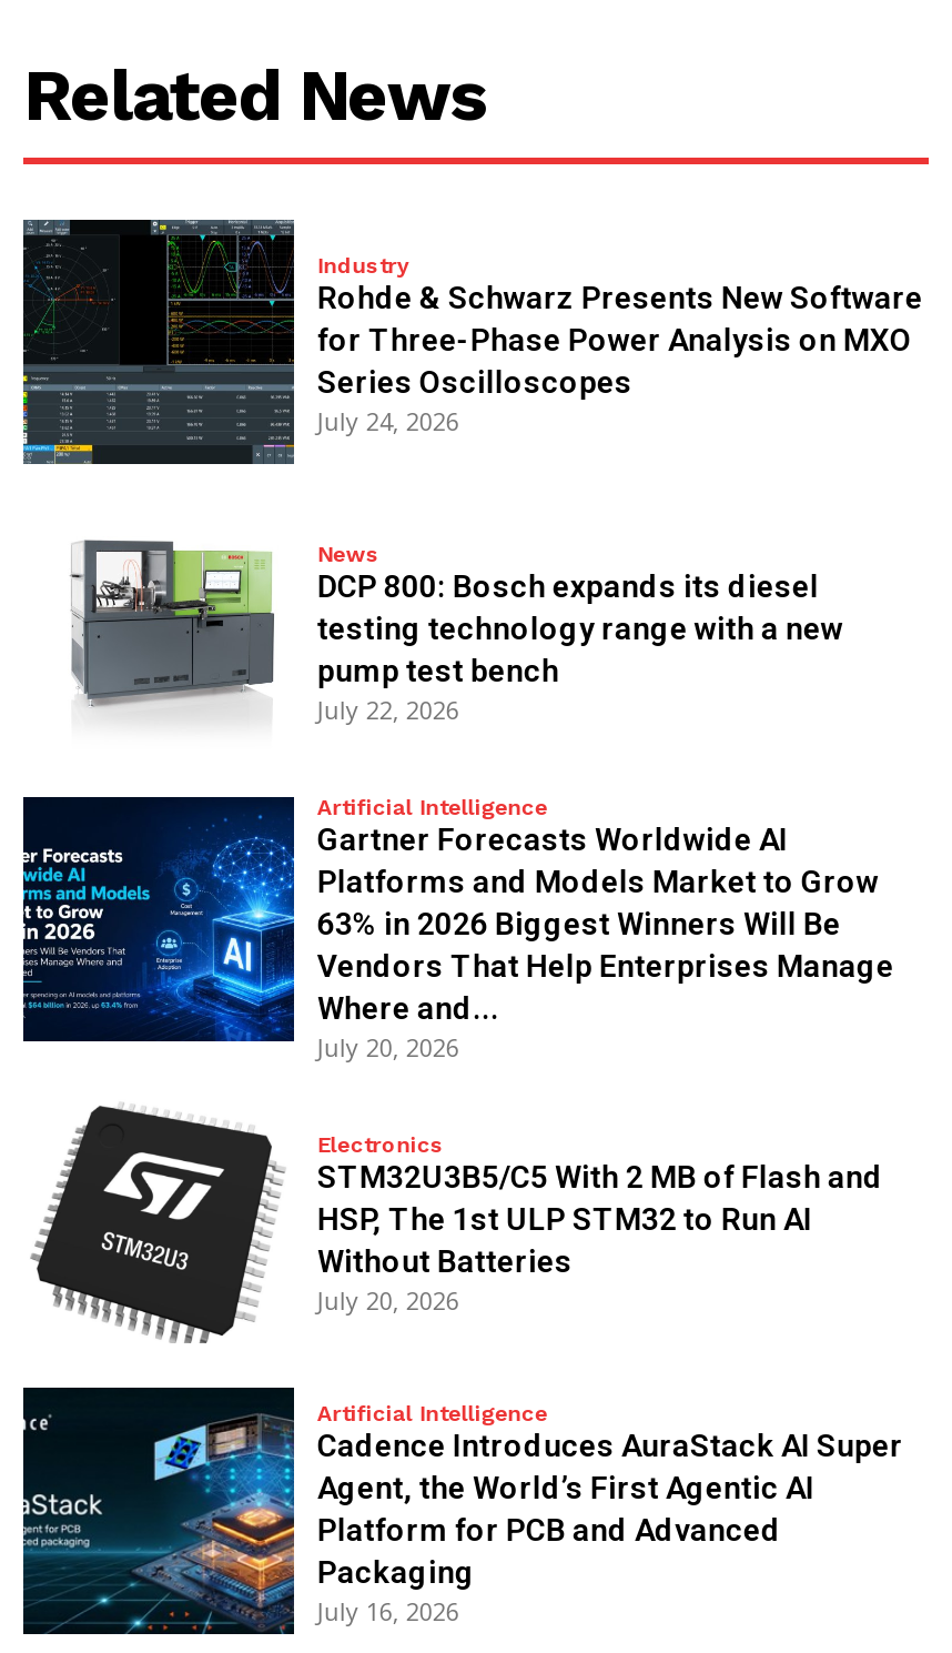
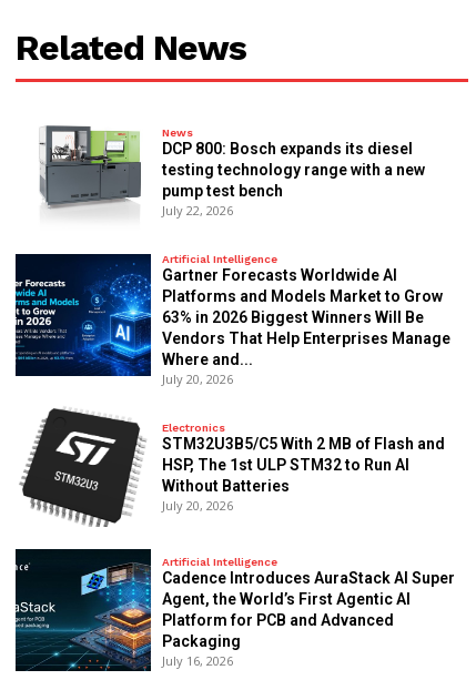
[21,216,923,467] [image] | Industry | Rohde & Schwarz Presents New Software | for Three-Phase Power Analysis on MXO | Series Oscilloscopes | July 24, 2026 -> none

